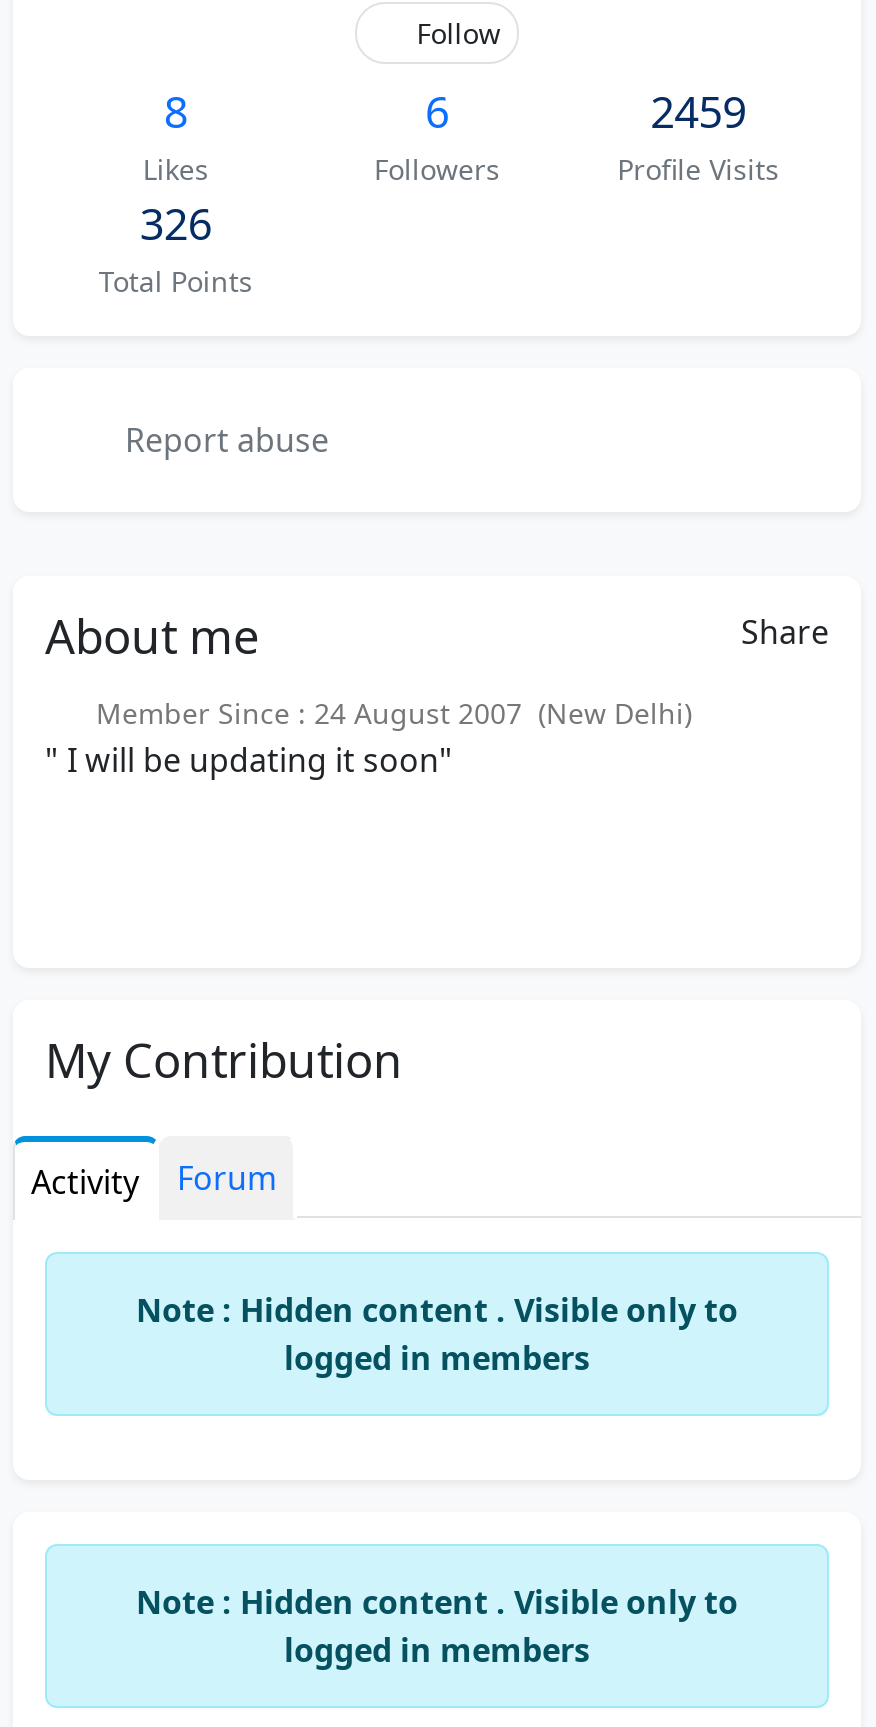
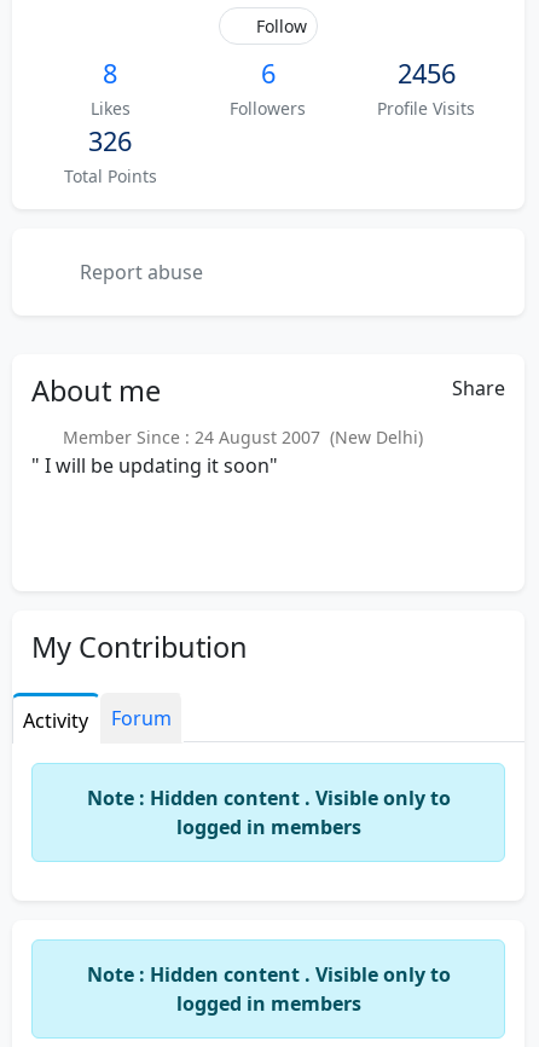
[650,82,746,140] 2459 -> [397,56,455,91] 2456

